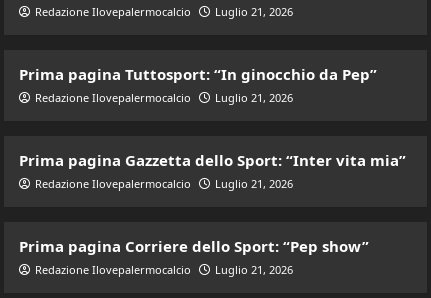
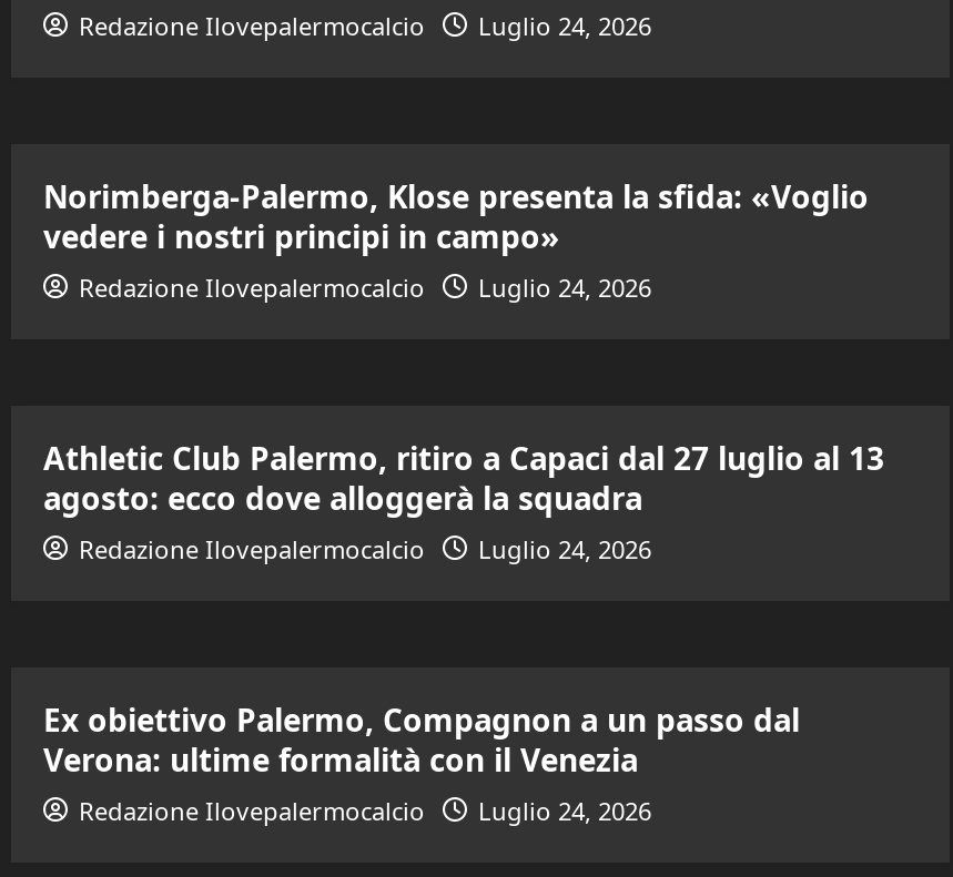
[34,4,292,19] Redazione Ilovepalermocalcio Luglio 21, 2026 -> [79,9,651,42] Redazione Ilovepalermocalcio Luglio 24, 2026
[18,64,376,84] Prima pagina Tuttosport: “In ginocchio da Pep” -> [43,175,869,257] Norimberga-Palermo, Klose presenta la sfida: «Voglio | vedere i nostri principi in campo»
[34,90,292,105] Redazione Ilovepalermocalcio Luglio 21, 2026 -> [79,271,651,304] Redazione Ilovepalermocalcio Luglio 24, 2026
[18,150,405,170] Prima pagina Gazzetta dello Sport: “Inter vita mia” -> [43,437,884,519] Athletic Club Palermo, ritiro a Capaci dal 27 luglio al 13 | agosto: ecco dove alloggerà la squadra
[34,176,292,191] Redazione Ilovepalermocalcio Luglio 21, 2026 -> [79,532,651,566] Redazione Ilovepalermocalcio Luglio 24, 2026
[18,236,368,256] Prima pagina Corriere dello Sport: “Pep show” -> [43,699,800,781] Ex obiettivo Palermo, Compagnon a un passo dal | Verona: ultime formalità con il Venezia
[34,262,292,277] Redazione Ilovepalermocalcio Luglio 21, 2026 -> [79,794,651,827] Redazione Ilovepalermocalcio Luglio 24, 2026

